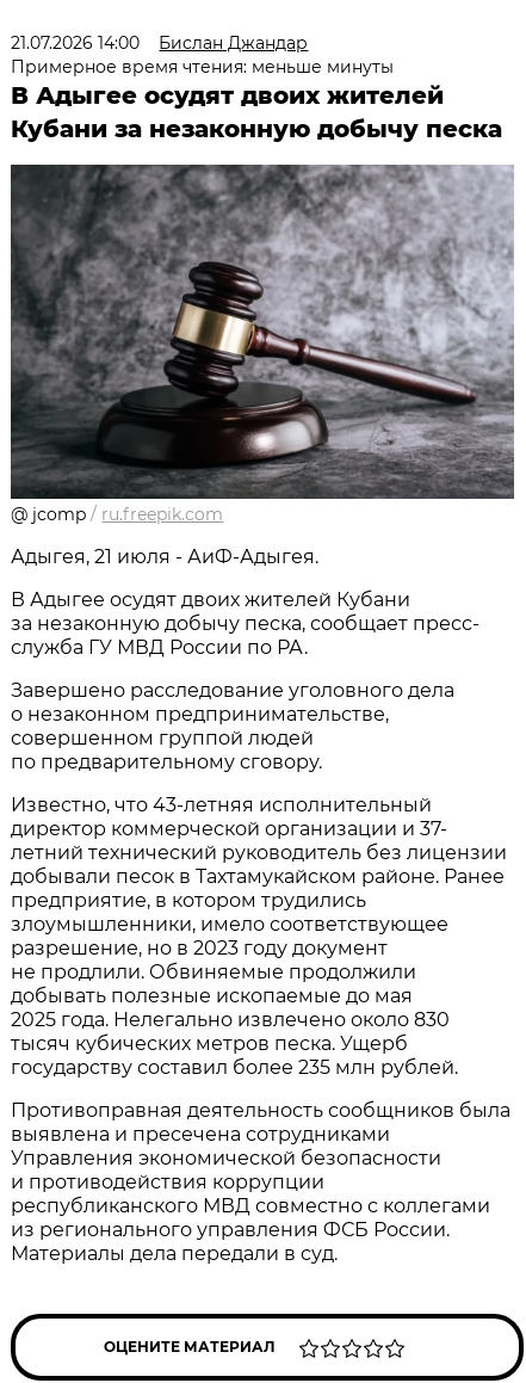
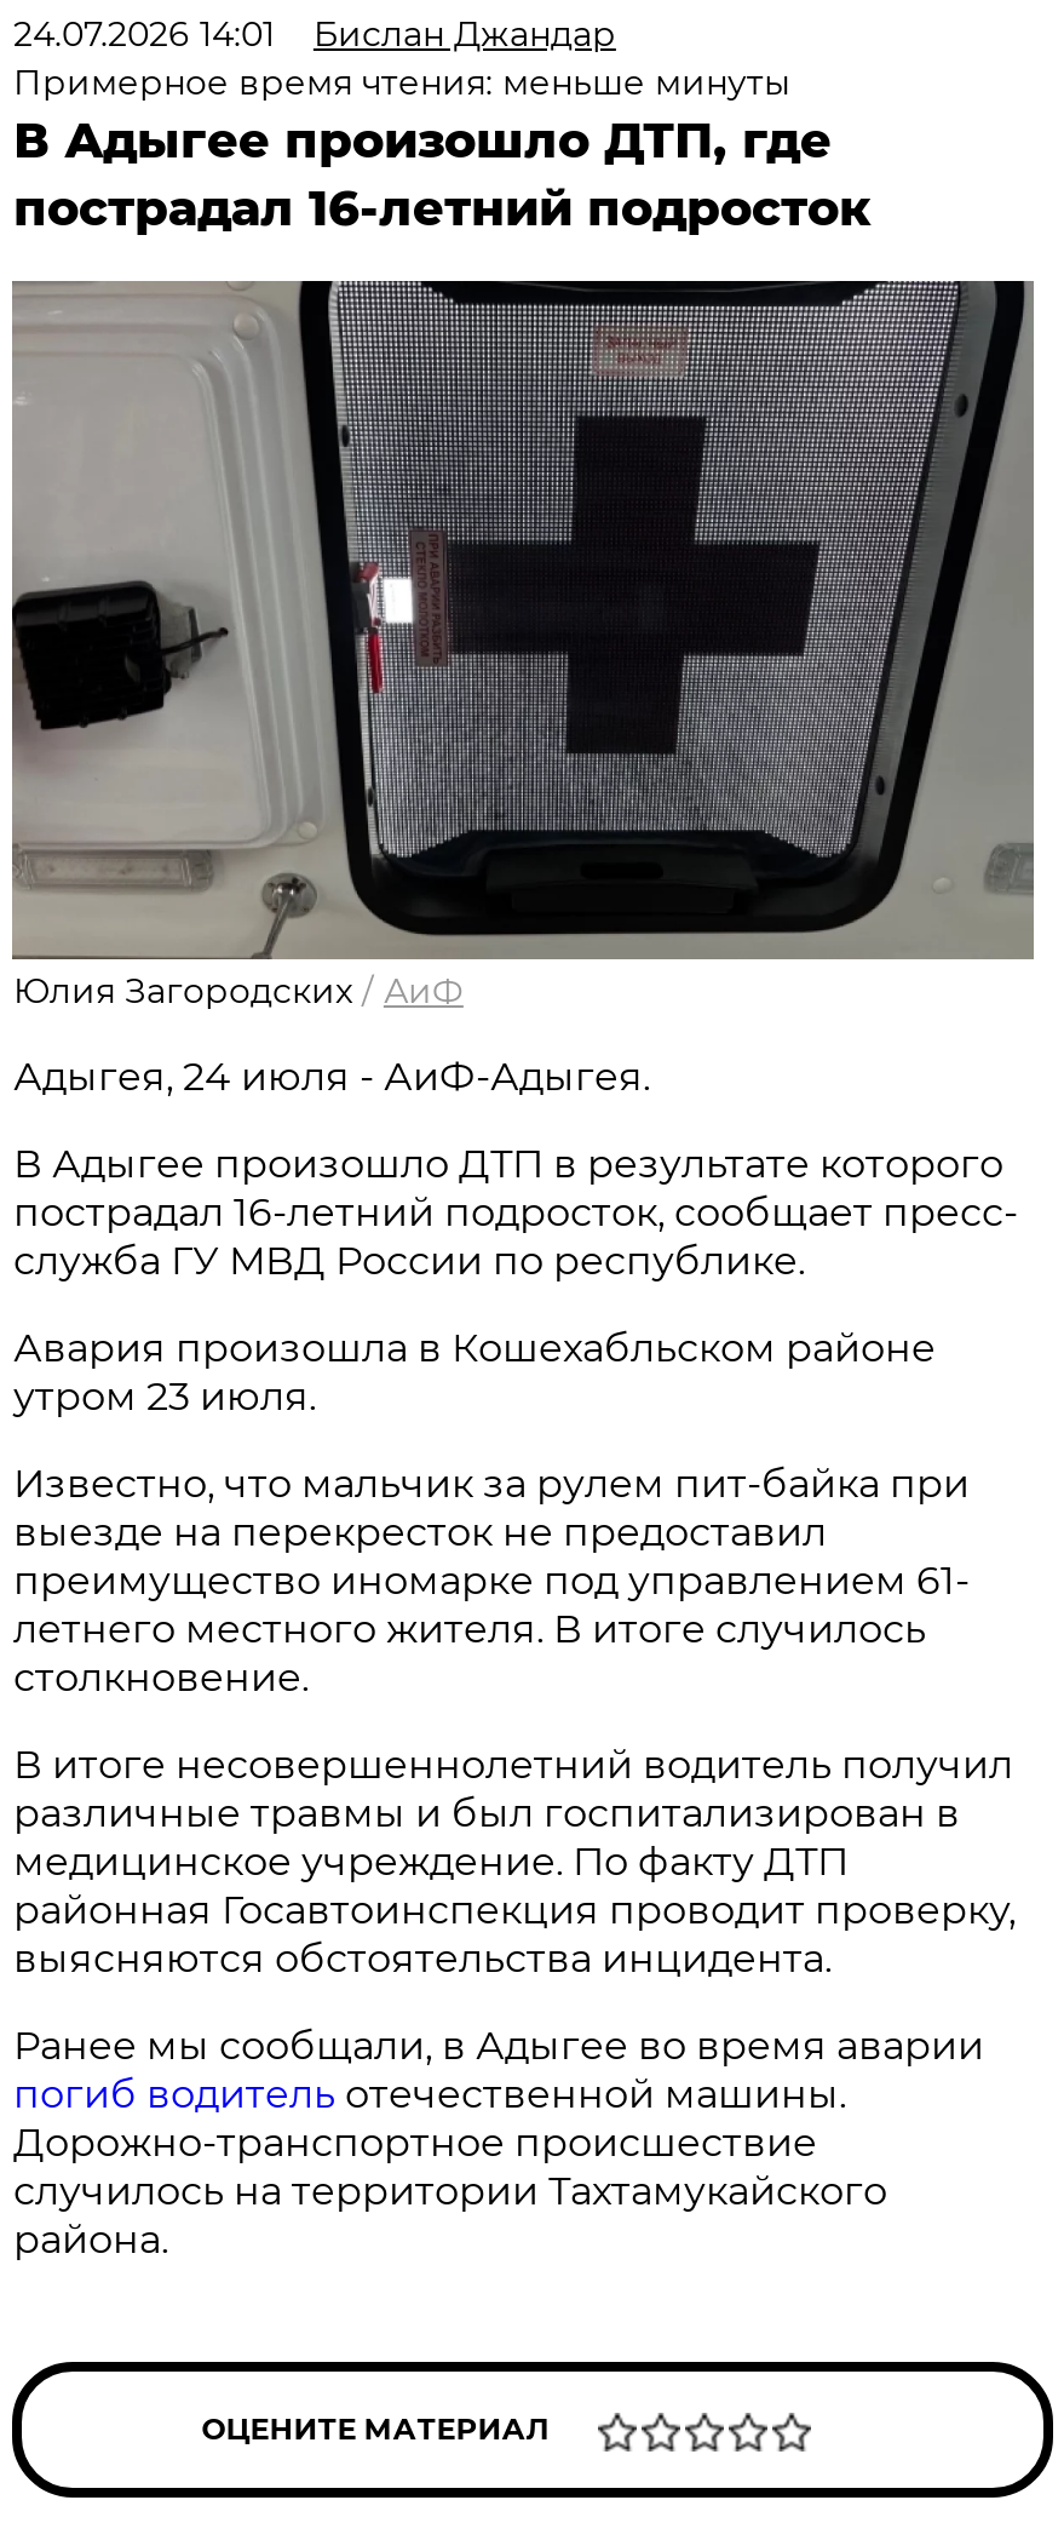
[11,33,308,54] 21.07.2026 14:00 Бислан Джандар -> [13,13,616,56] 24.07.2026 14:01 Бислан Джандар
[11,82,503,144] В Адыгее осудят двоих жителей | Кубани за незаконную добычу песка -> [13,112,870,238] В Адыгее произошло ДТП, где | пострадал 16-летний подросток
[11,163,513,1265] [image] | @ jcomp / ru.freepik.com | Адыгея, 21 июля - АиФ-Адыгея. | В Адыгее осудят двоих жителей Кубани | за незаконную добычу песка, сообщает пресс- | служба ГУ МВД России по РА. | Завершено расследование уголовного дела | о незаконном предпринимательстве, | совершенном группой людей | по предварительному сговору. | Известно, что 43-летняя исполнительный | директор коммерческой организации и 37- | летний технический руководитель без лицензии | добывали песок в Тахтамукайском районе. Ранее | предприятие, в котором трудились | злоумышленники, имело соответствующее | разрешение, но в 2023 году документ | не продлили. Обвиняемые продолжили | добывать полезные ископаемые до мая | 2025 года. Нелегально извлечено около 830 | тысяч кубических метров песка. Ущерб | государству составил более 235 млн рублей. | Противоправная деятельность сообщников была | выявлена и пресечена сотрудниками | Управления экономической безопасности | и противодействия коррупции | республиканского МВД совместно с коллегами | из регионального управления ФСБ России. | Материалы дела передали в суд. -> [12,281,1034,2263] [image] | Юлия Загородских / АиФ | Адыгея, 24 июля - АиФ-Адыгея. | В Адыгее произошло ДТП в результате которого | пострадал 16-летний подросток, сообщает пресс- | служба ГУ МВД России по республике. | Авария произошла в Кошехабльском районе | утром 23 июля. | Известно, что мальчик за рулем пит-байка при | выезде на перекресток не предоставил | преимущество иномарке под управлением 61- | летнего местного жителя. В итоге случилось | столкновение. | В итоге несовершеннолетний водитель получил | различные травмы и был госпитализирован в | медицинское учреждение. По факту ДТП | районная Госавтоинспекция проводит проверку, | выясняются обстоятельства инцидента. | Ранее мы сообщали, в Адыгее во время аварии | погиб водитель отечественной машины. | Дорожно-транспортное происшествие | случилось на территории Тахтамукайского | района.

